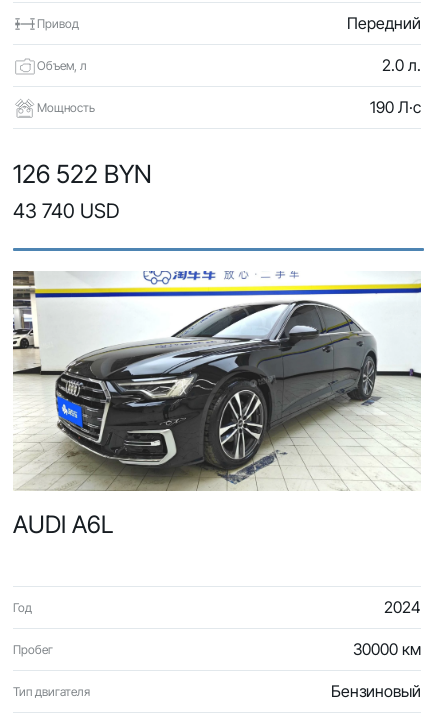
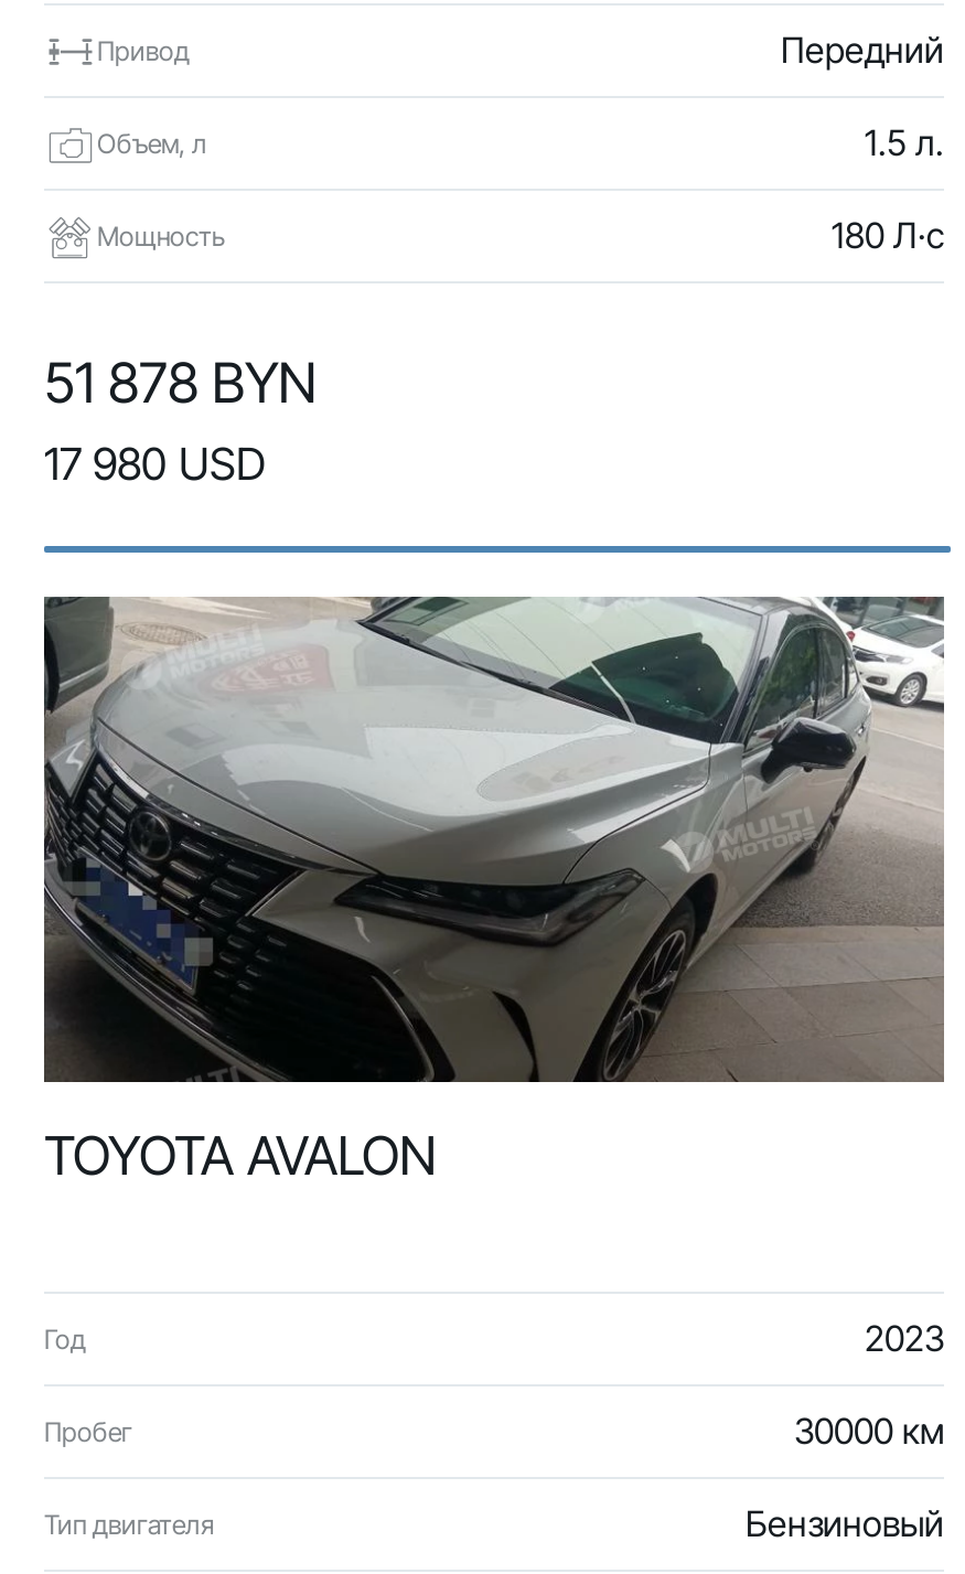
[382,55,421,75] 2.0 л. -> [865,120,944,164] 1.5 л.
[370,97,421,117] 190 Л·с -> [832,213,944,257] 180 Л·с
[13,159,152,223] 126 522 BYN | 43 740 USD -> [44,350,318,491] 51 878 BYN | 17 980 USD
[12,270,422,539] [image] | AUDI A6L -> [42,595,946,1188] [image] | TOYOTA AVALON
[384,597,421,617] 2024 -> [865,1316,944,1360] 2023

